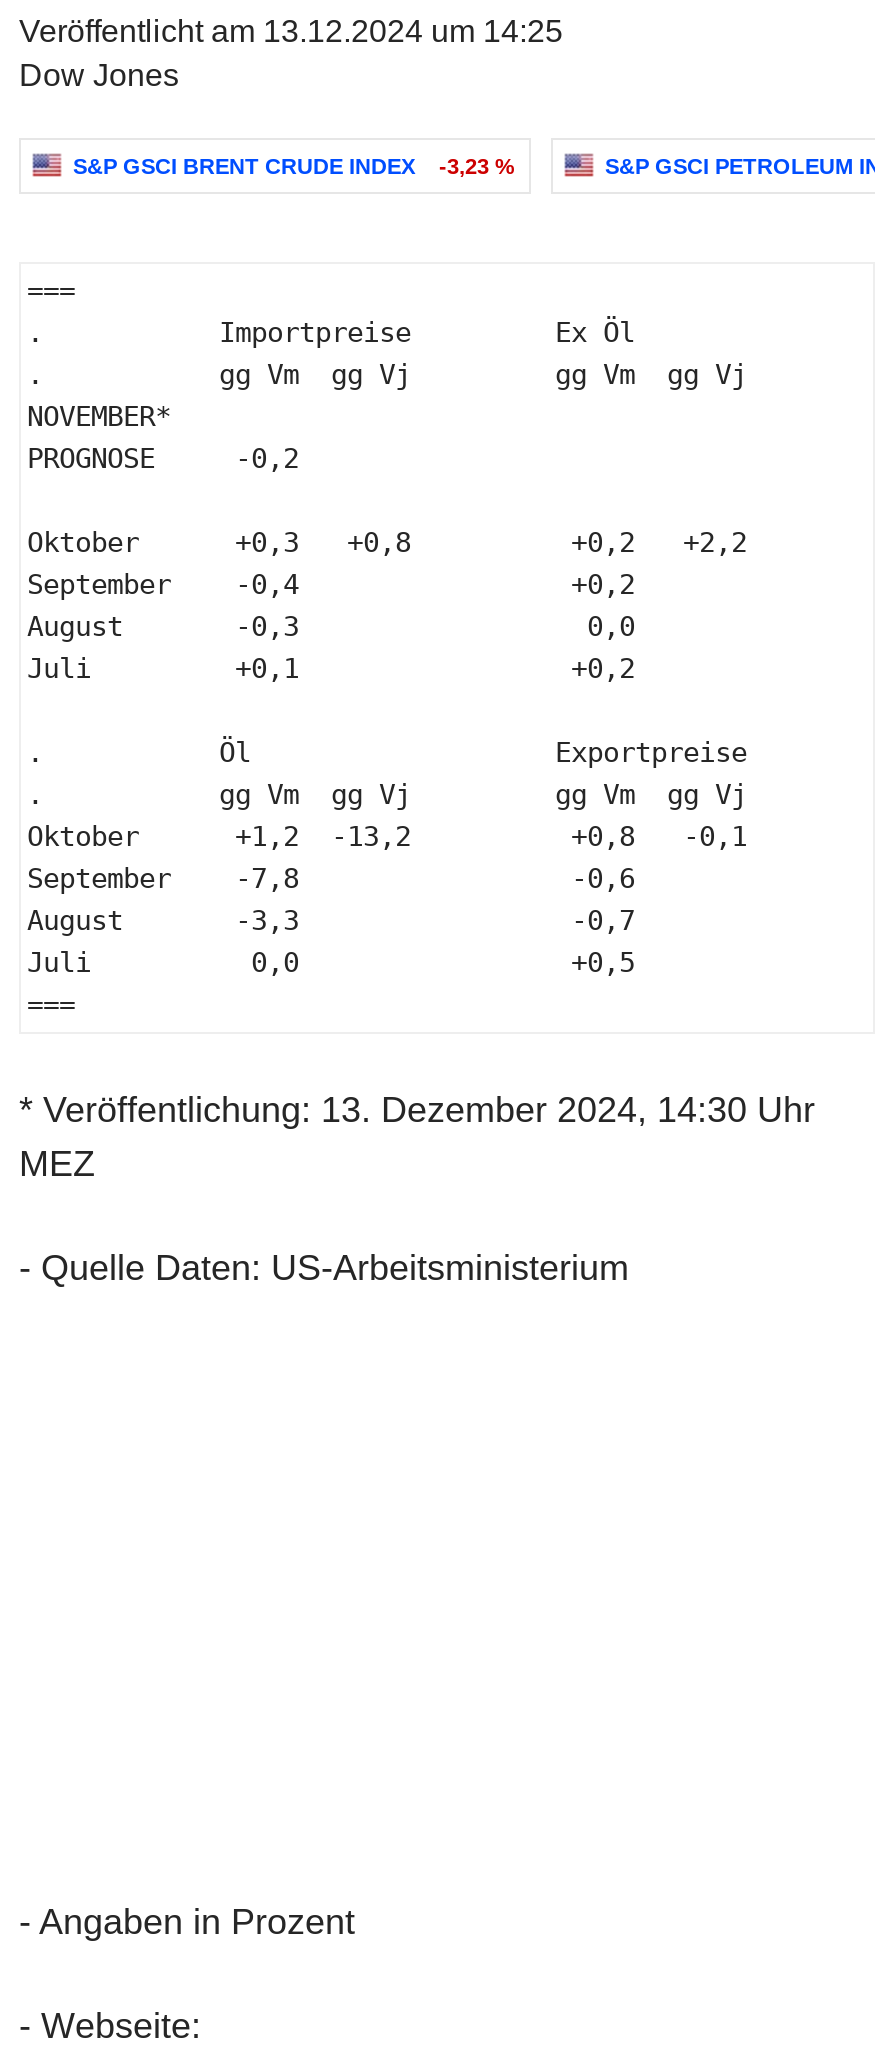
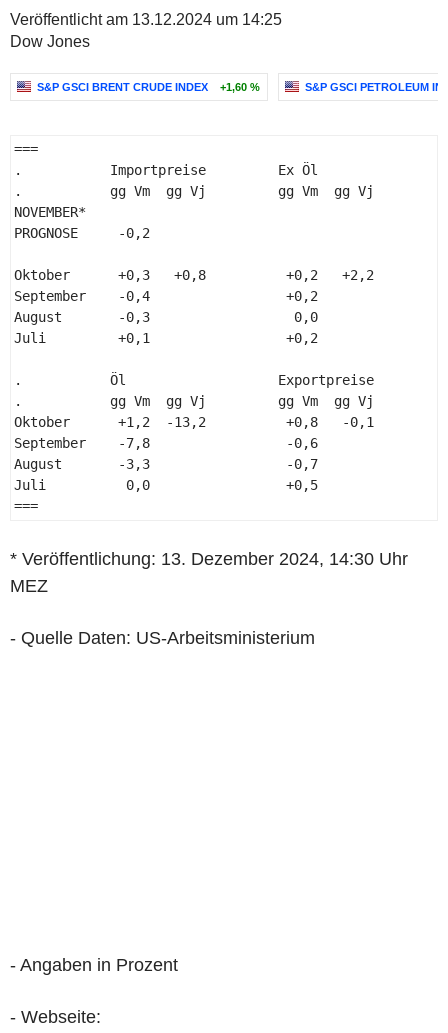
[73,154,515,178] S&P GSCI BRENT CRUDE INDEX -3,23 % -> [37,81,260,93] S&P GSCI BRENT CRUDE INDEX +1,60 %

